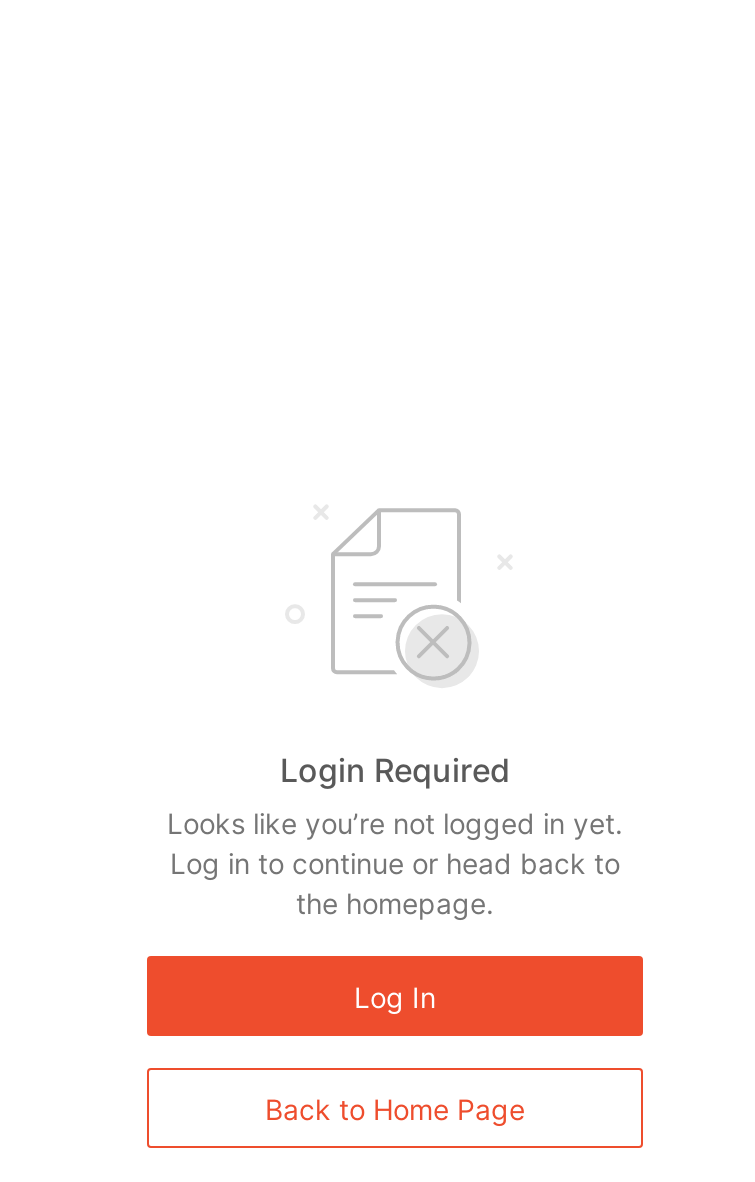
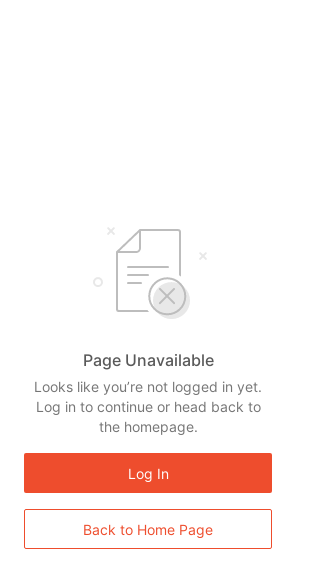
[280,750,510,790] Login Required -> [82,350,213,370] Page Unavailable

